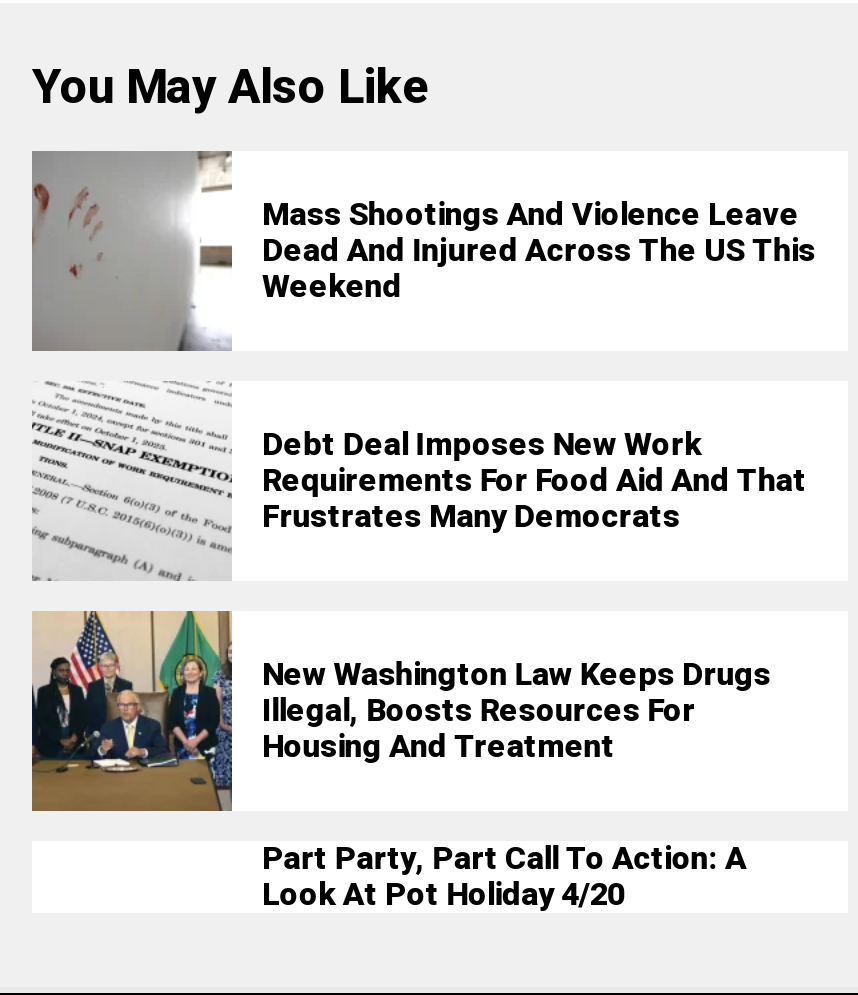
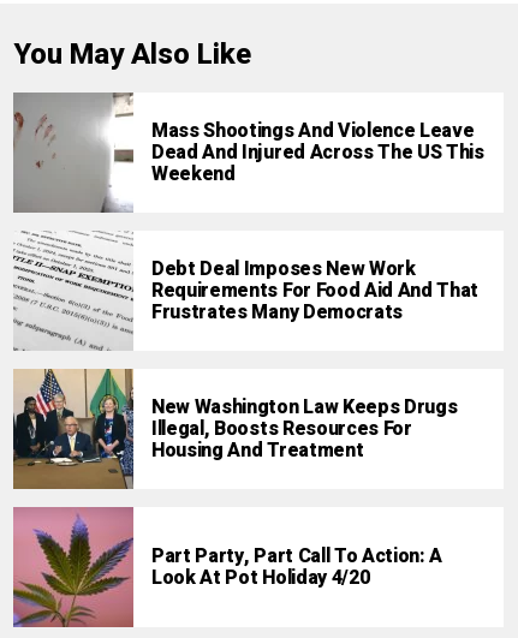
none -> [12,506,135,628] [image]

